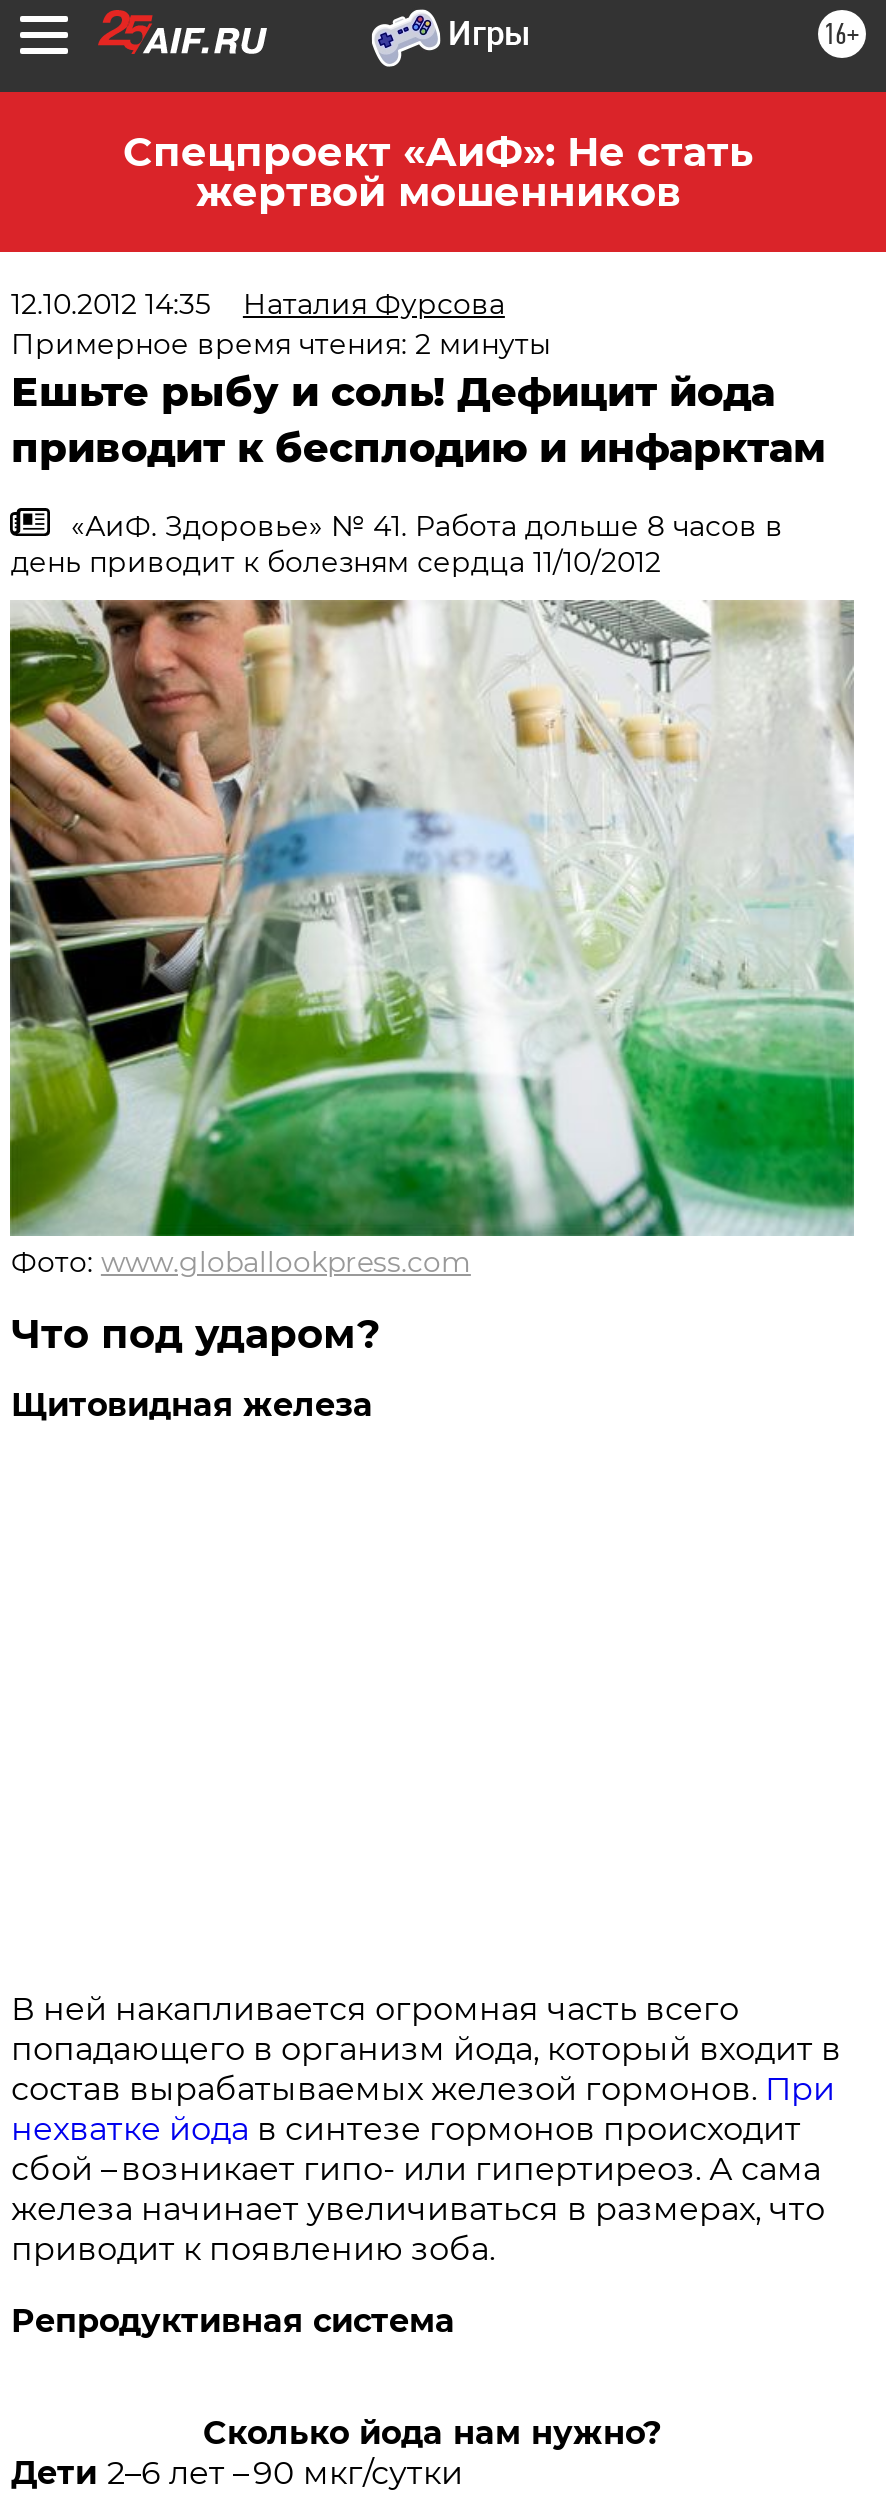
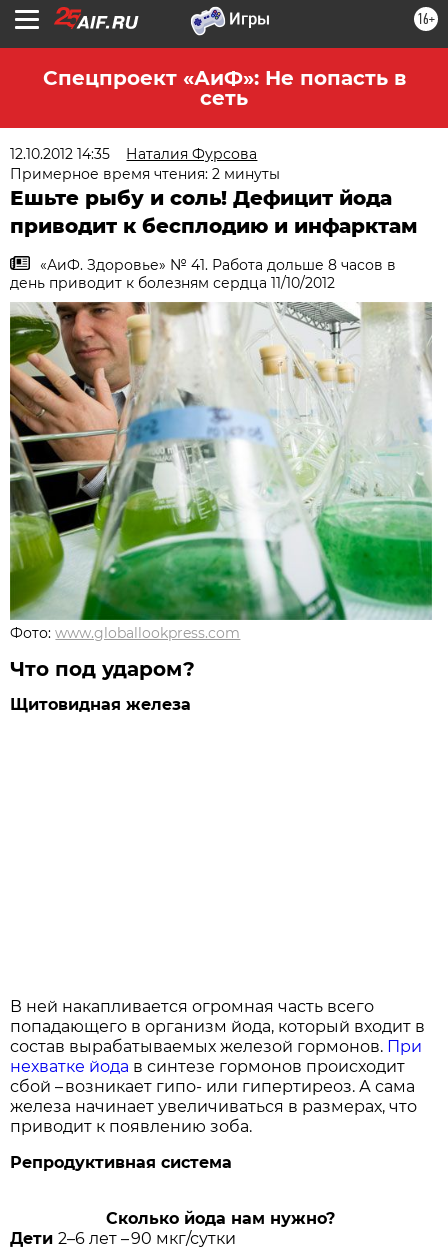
[123,128,753,216] Спецпроект «АиФ»: Не стать | жертвой мошенников -> [42,66,405,110] Спецпроект «АиФ»: Не попасть в | сеть

